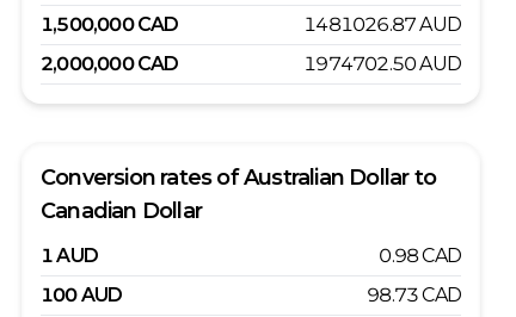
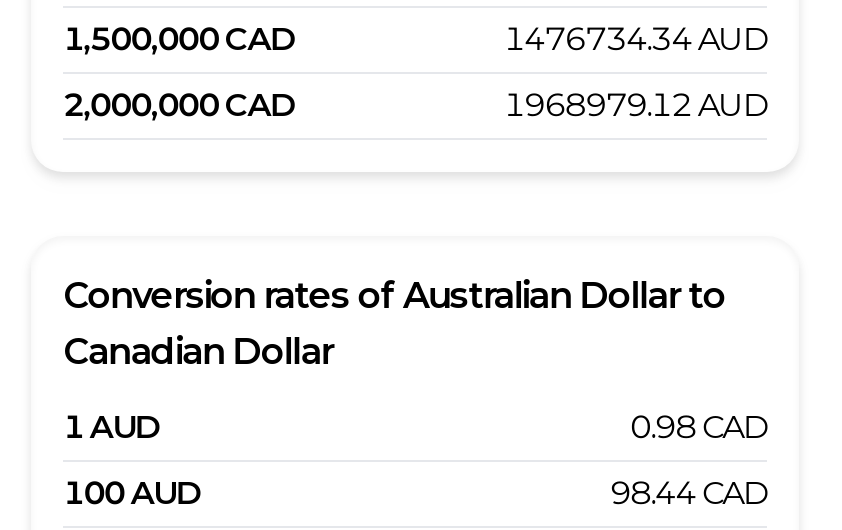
[304,13,461,36] 1481026.87 AUD -> [503,20,767,58] 1476734.34 AUD
[304,52,461,75] 1974702.50 AUD -> [503,86,767,124] 1968979.12 AUD
[367,284,461,306] 98.73 CAD -> [609,474,767,512] 98.44 CAD

